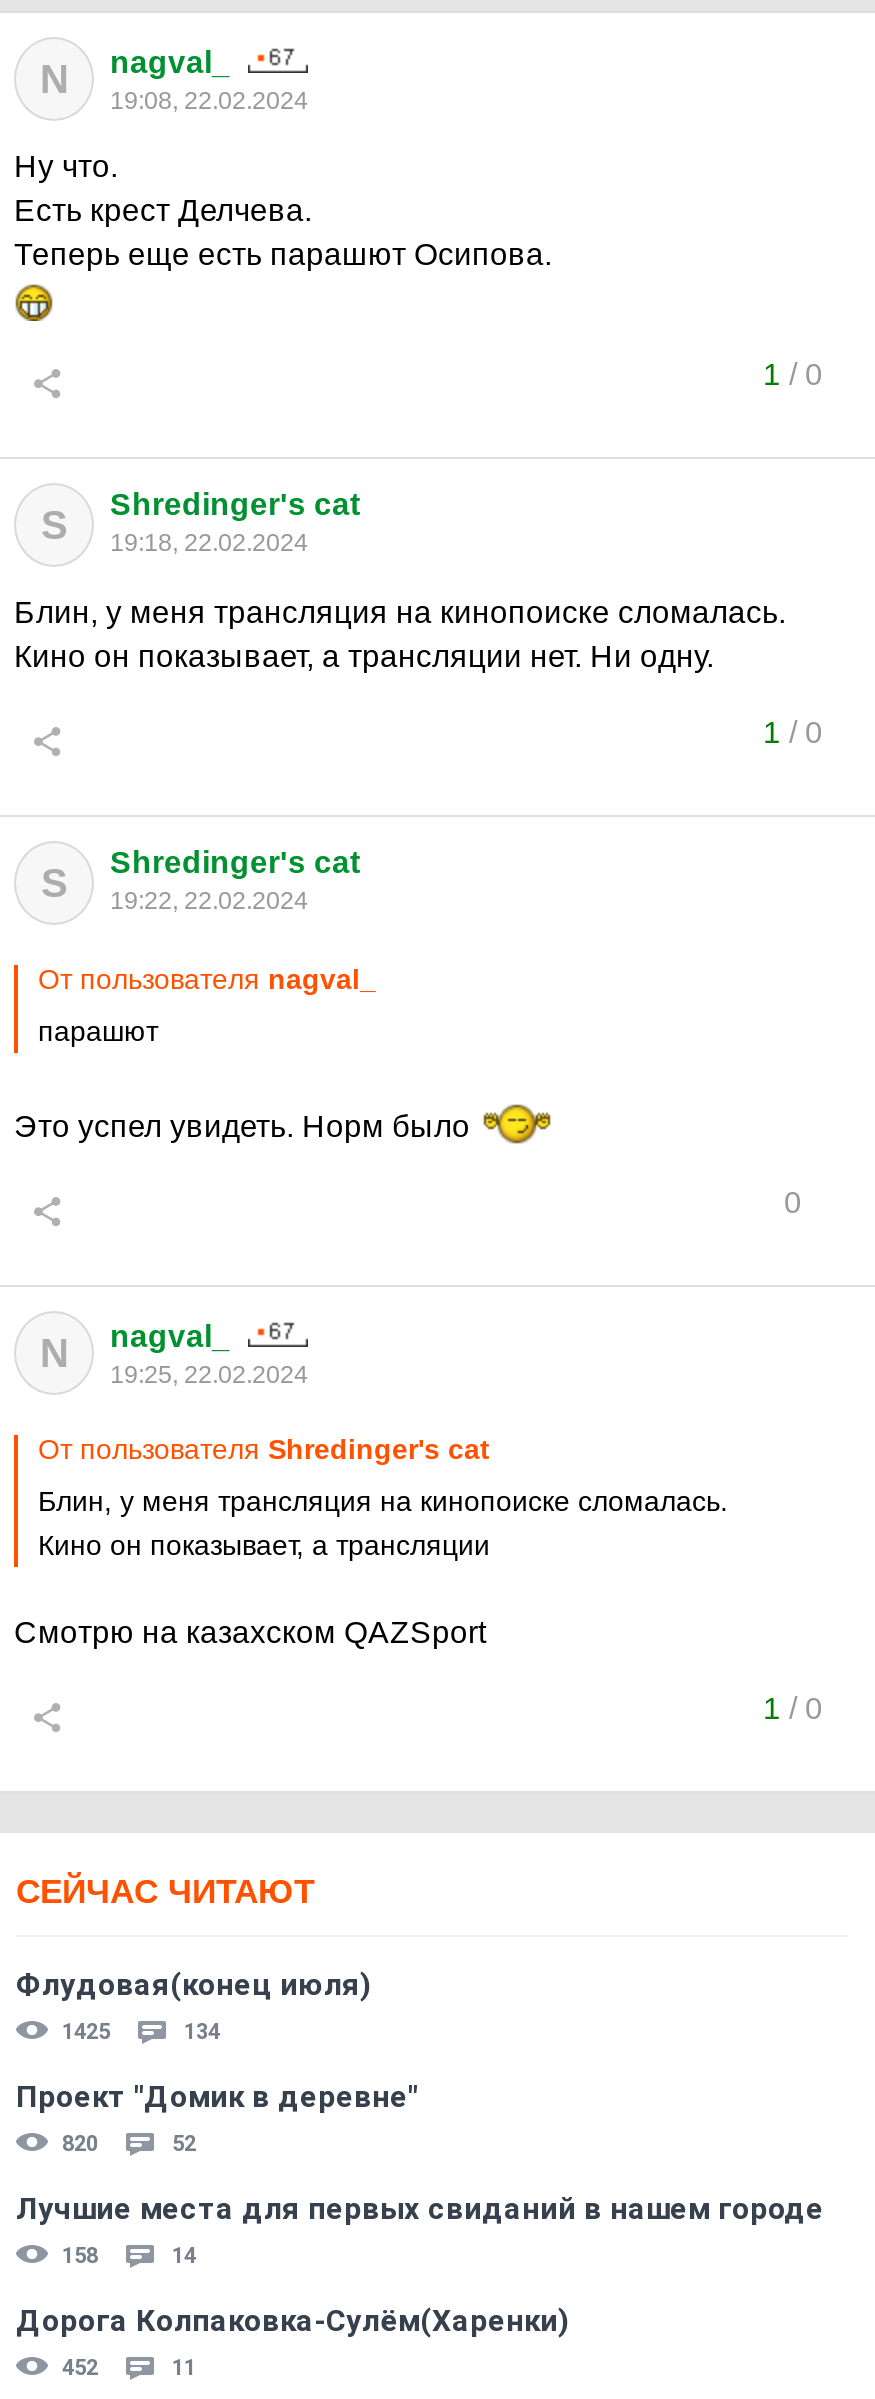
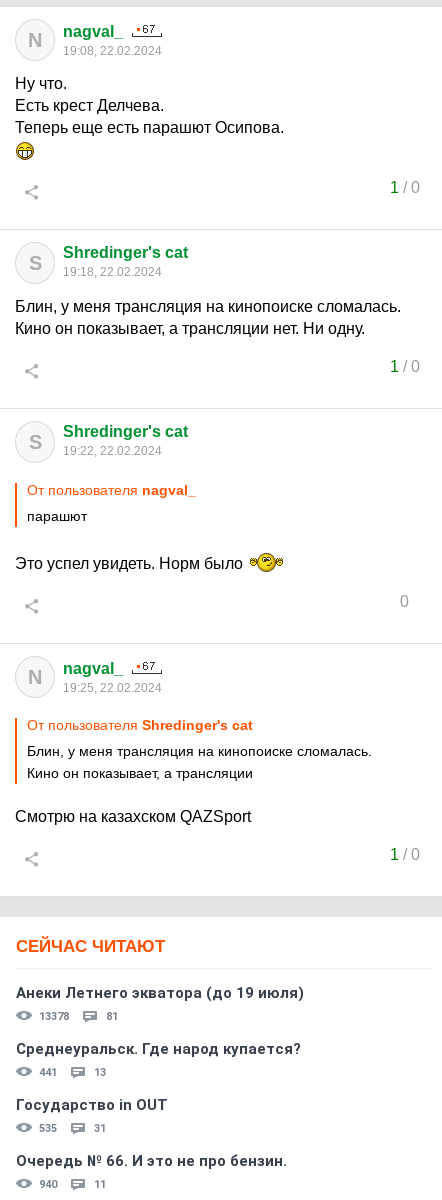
[16,1967,372,2045] Флудовая(конец июля) | 1425 | 134 -> [16,984,304,1023] Анеки Летнего экватора (до 19 июля) | 13378 | 81
[16,2079,418,2157] Проект "Домик в деревне" | 820 | 52 -> [16,1040,301,1079] Среднеуральск. Где народ купается? | 441 | 13
[16,2191,824,2269] Лучшие места для первых свиданий в нашем городе | 158 | 14 -> [16,1096,168,1135] Государство in OUT | 535 | 31
[16,2303,570,2381] Дорога Колпаковка-Сулём(Харенки) | 452 -> [16,1152,287,1191] Очередь № 66. И это не про бензин. | 940

